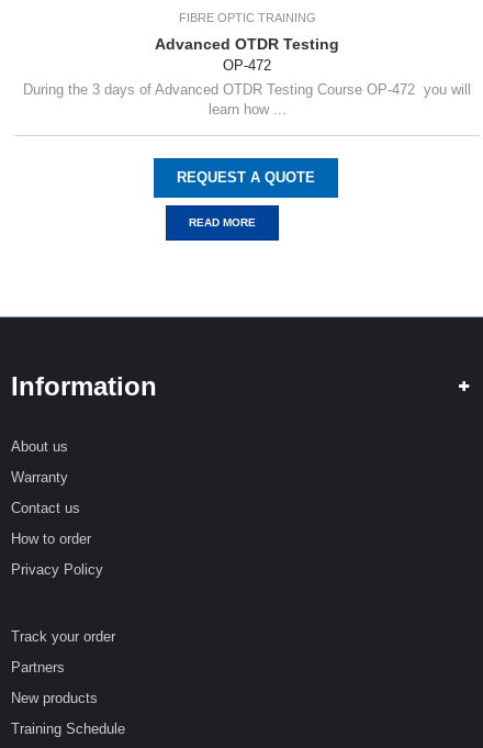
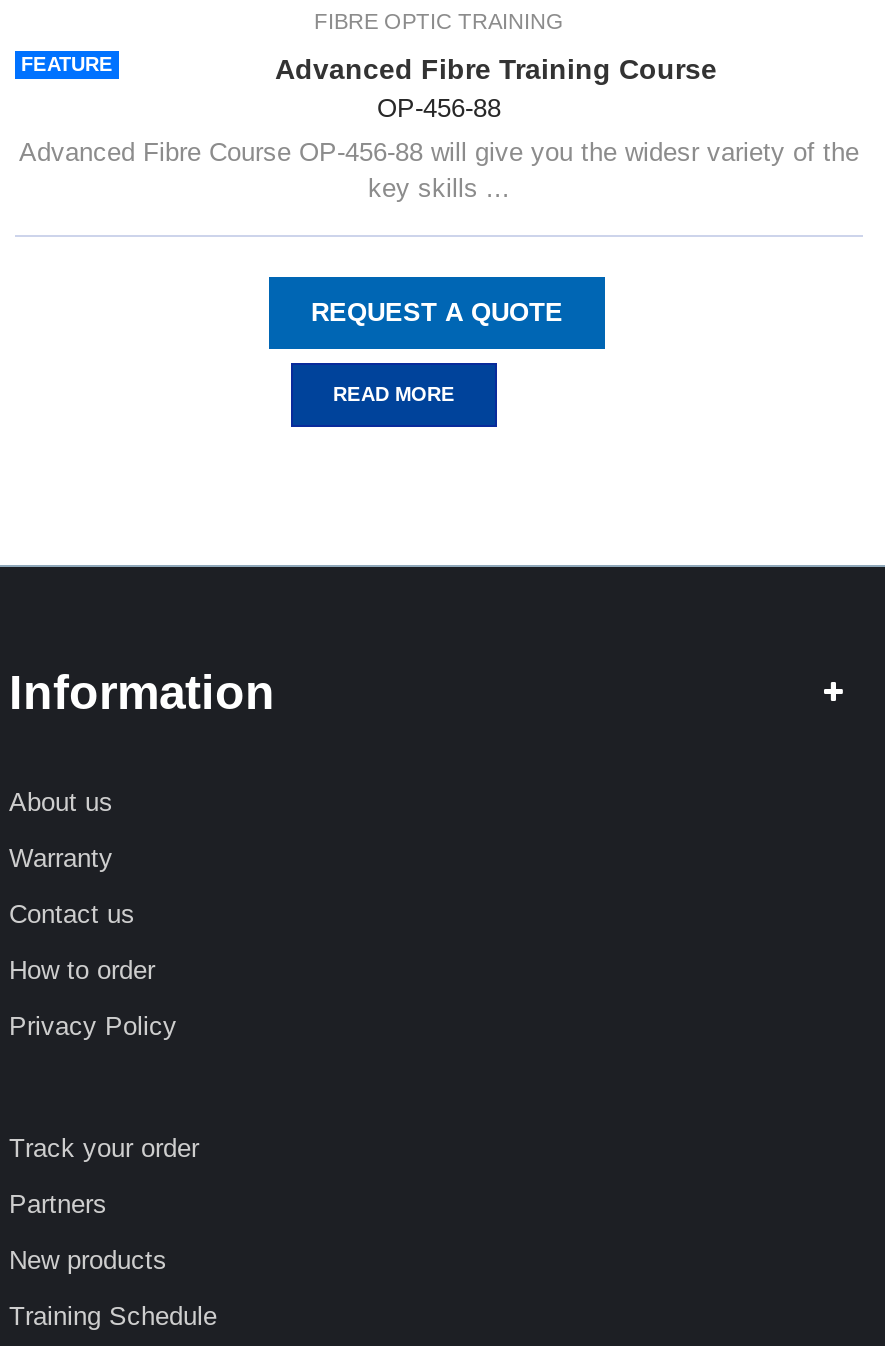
[155,35,339,74] Advanced OTDR Testing | OP-472 -> [21,54,717,124] FEATURE | Advanced Fibre Training Course | OP-456-88
[23,82,471,118] During the 3 days of Advanced OTDR Testing Course OP-472 you will | learn how ... -> [19,138,859,204] Advanced Fibre Course OP-456-88 will give you the widesr variety of the | key skills ...

